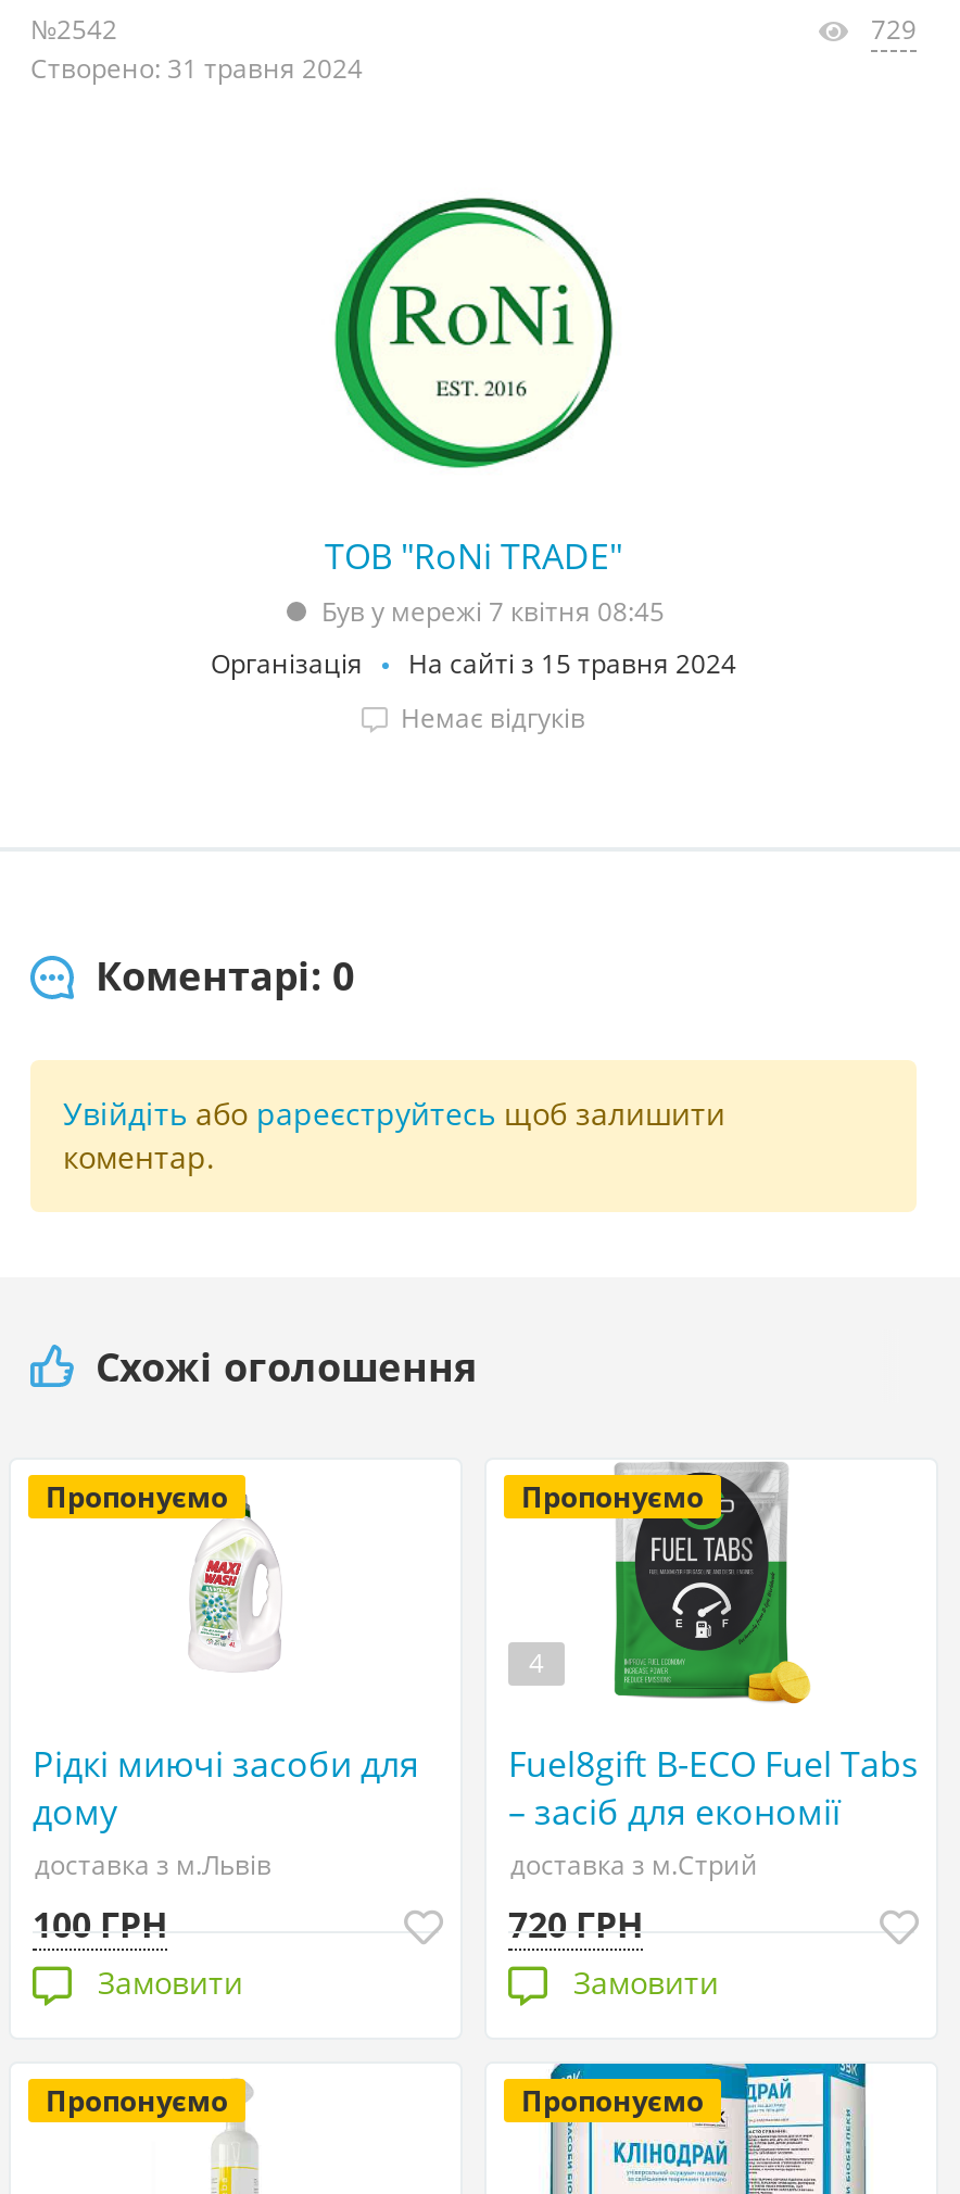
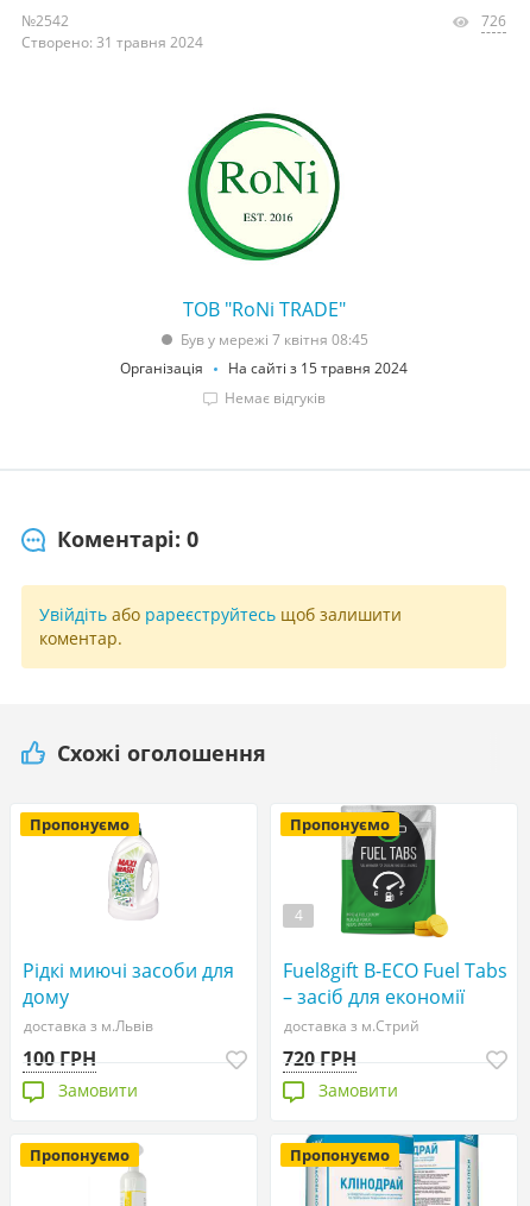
[871,11,917,48] 729 -> [481,11,506,31] 726

